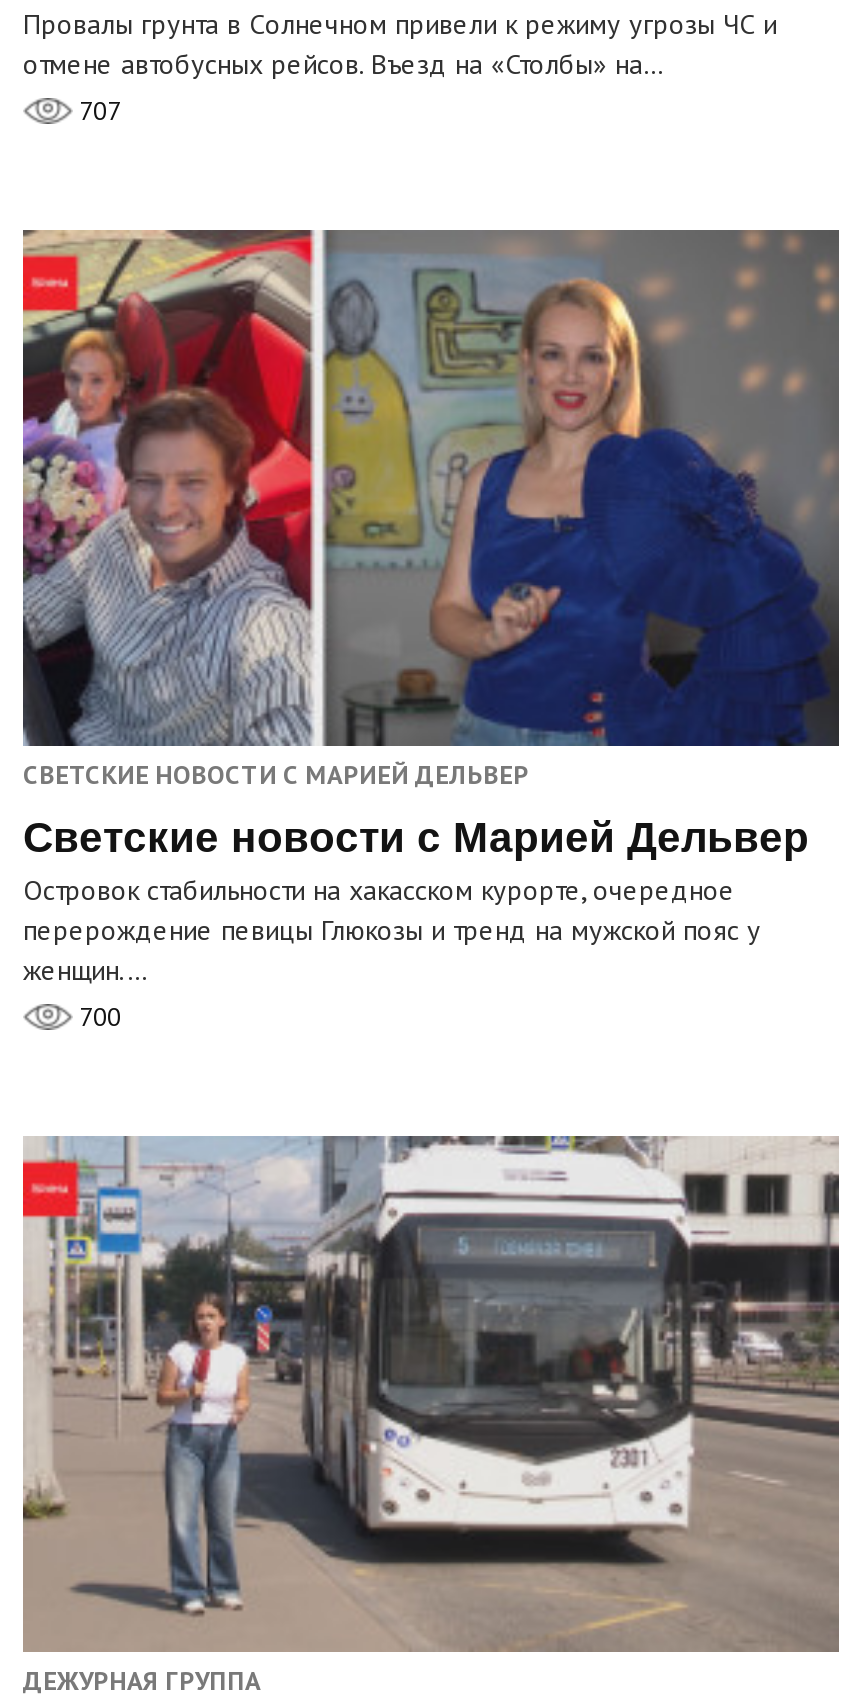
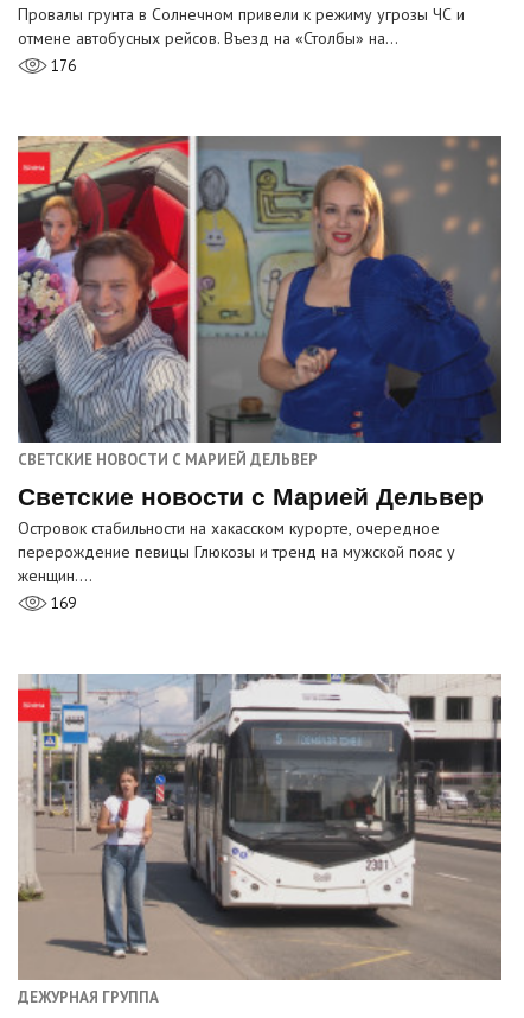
[73,93,121,127] 707 -> [47,55,76,75] 176
[73,999,121,1033] 700 -> [47,593,76,613] 169

